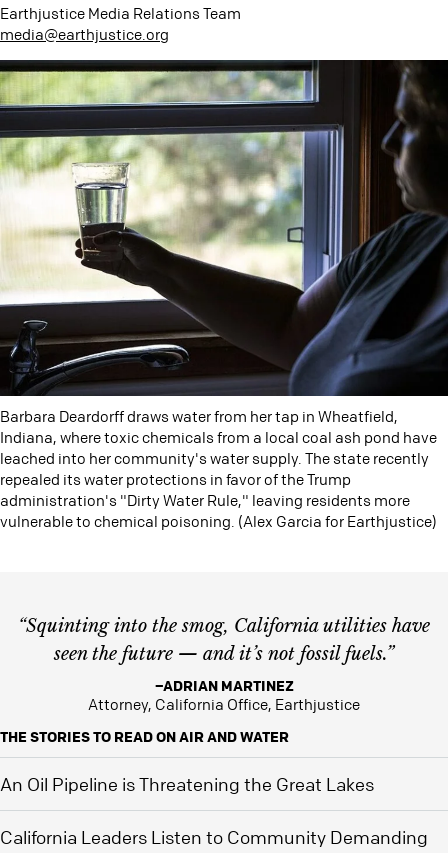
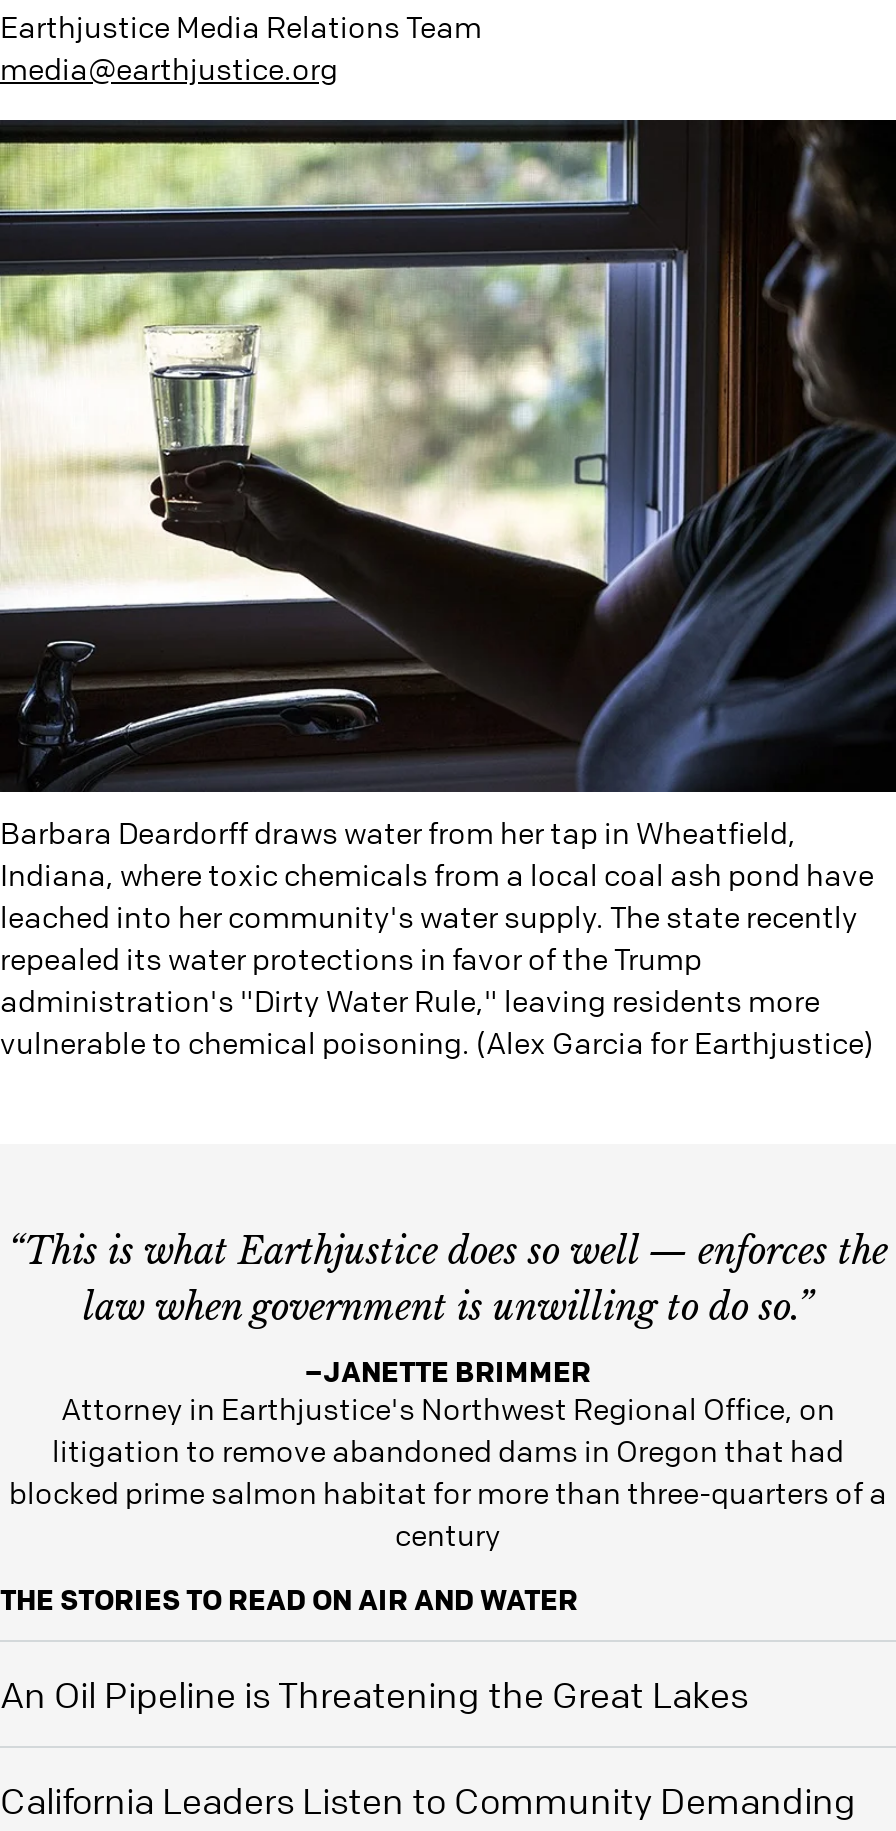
[18,615,430,665] “Squinting into the smog, California utilities have | seen the future — and it’s not fossil fuels.” -> [8,1230,888,1330] “This is what Earthjustice does so well — enforces the | law when government is unwilling to do so.”
[88,676,360,714] –ADRIAN MARTINEZ | Attorney, California Office, Earthjustice -> [9,1352,887,1554] –JANETTE BRIMMER | Attorney in Earthjustice's Northwest Regional Office, on | litigation to remove abandoned dams in Oregon that had | blocked prime salmon habitat for more than three-quarters of a | century

